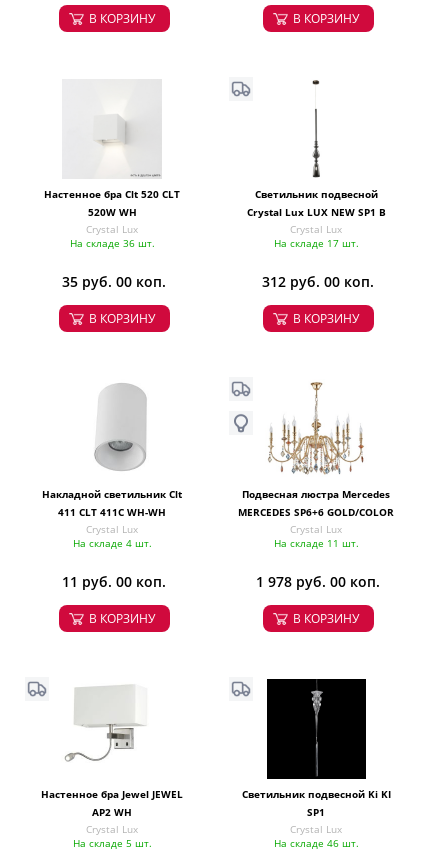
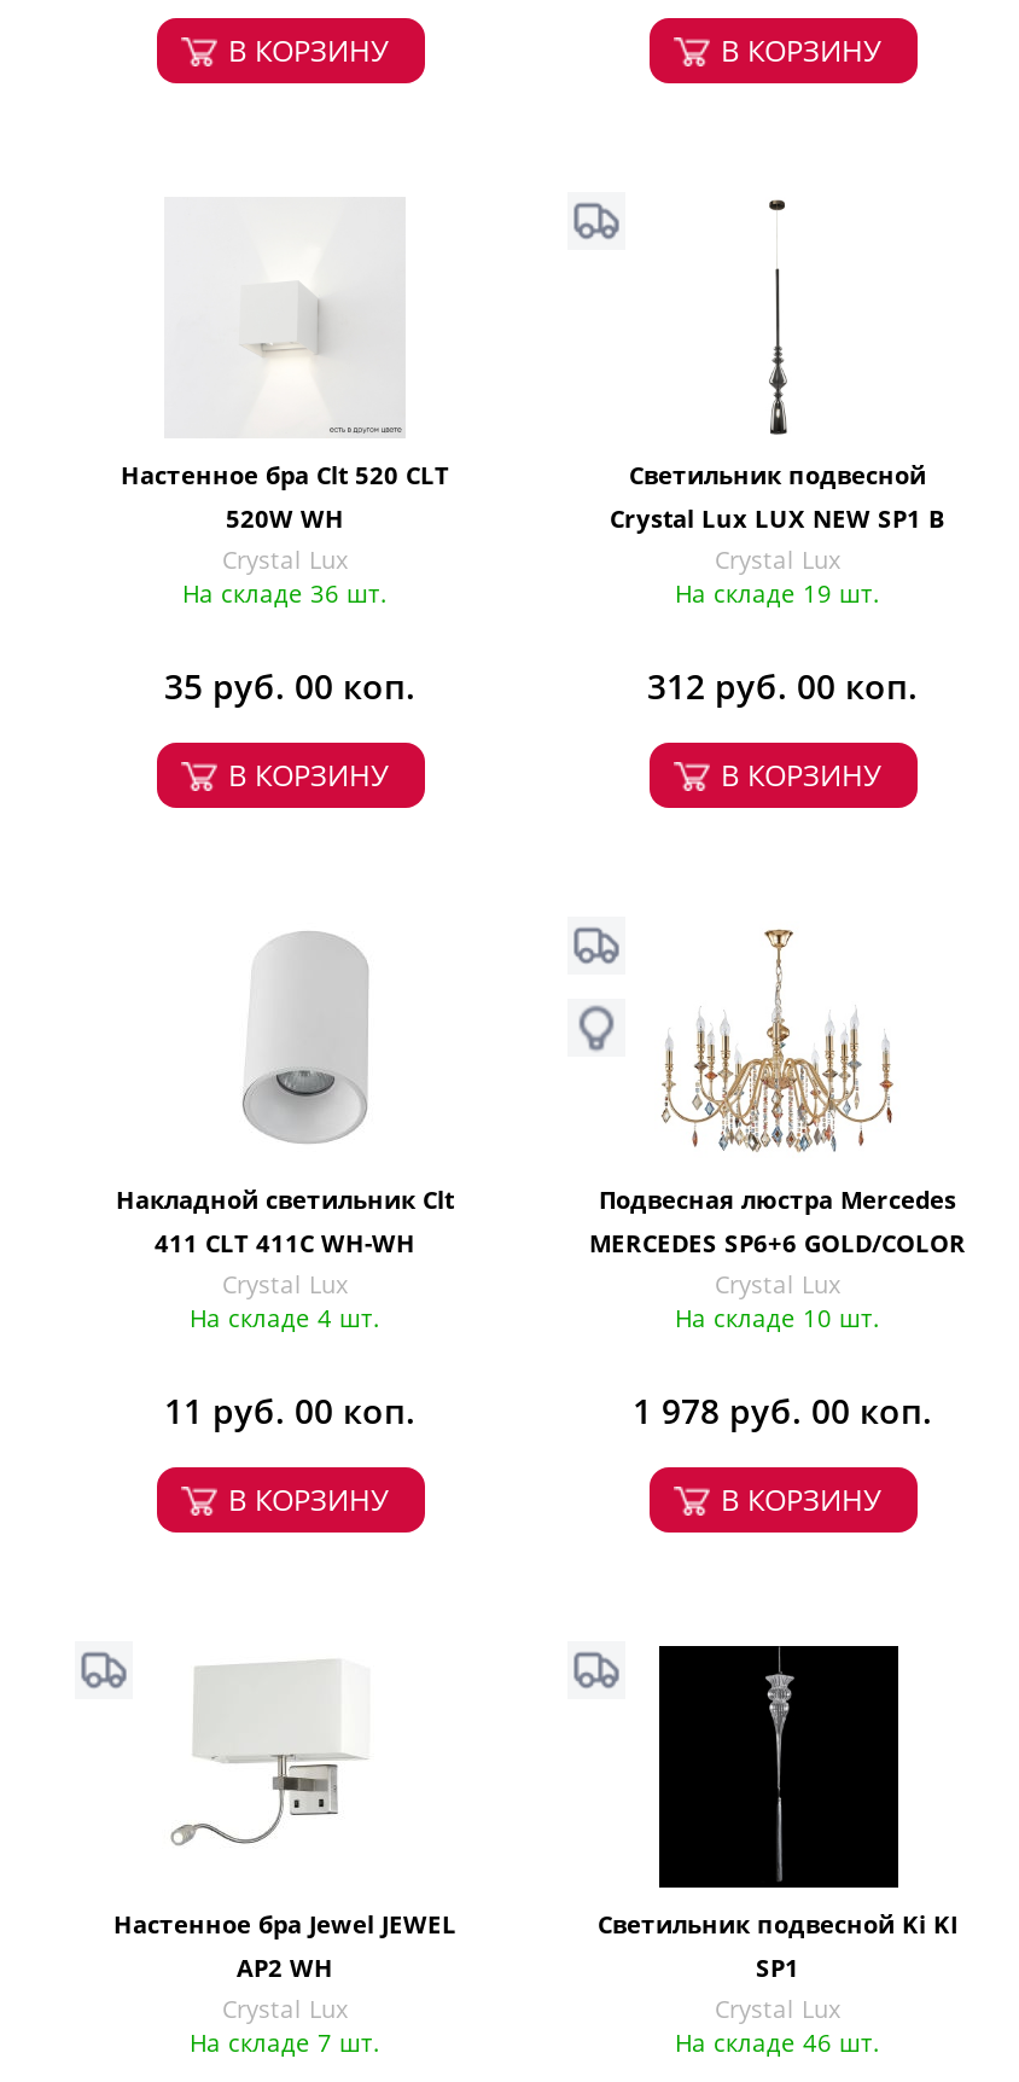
[273,236,358,250] На складе 17 шт. -> [675,576,880,610] На складе 19 шт.
[273,536,358,550] На складе 11 шт. -> [675,1301,880,1334] На складе 10 шт.
[72,836,151,850] На складе 5 шт. -> [190,2025,380,2059] На складе 7 шт.

